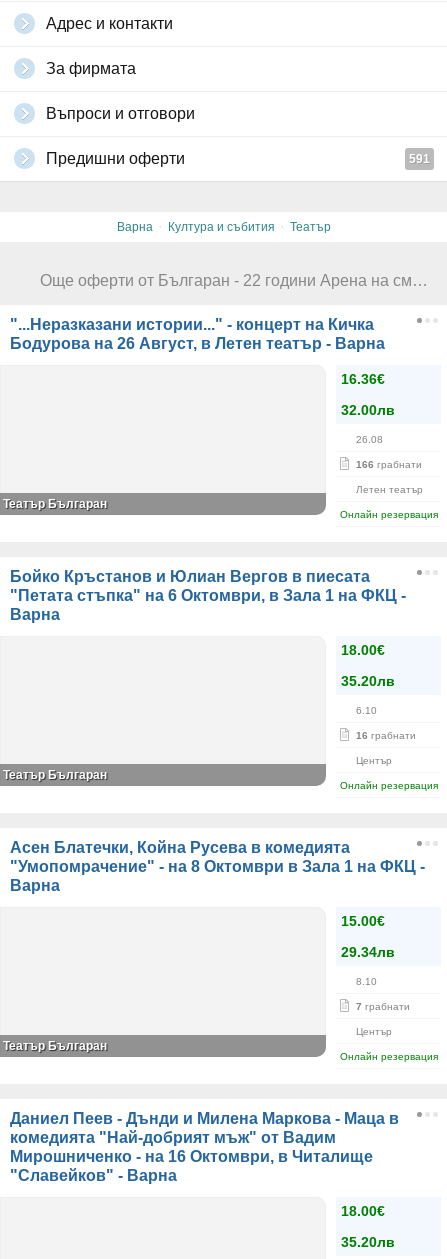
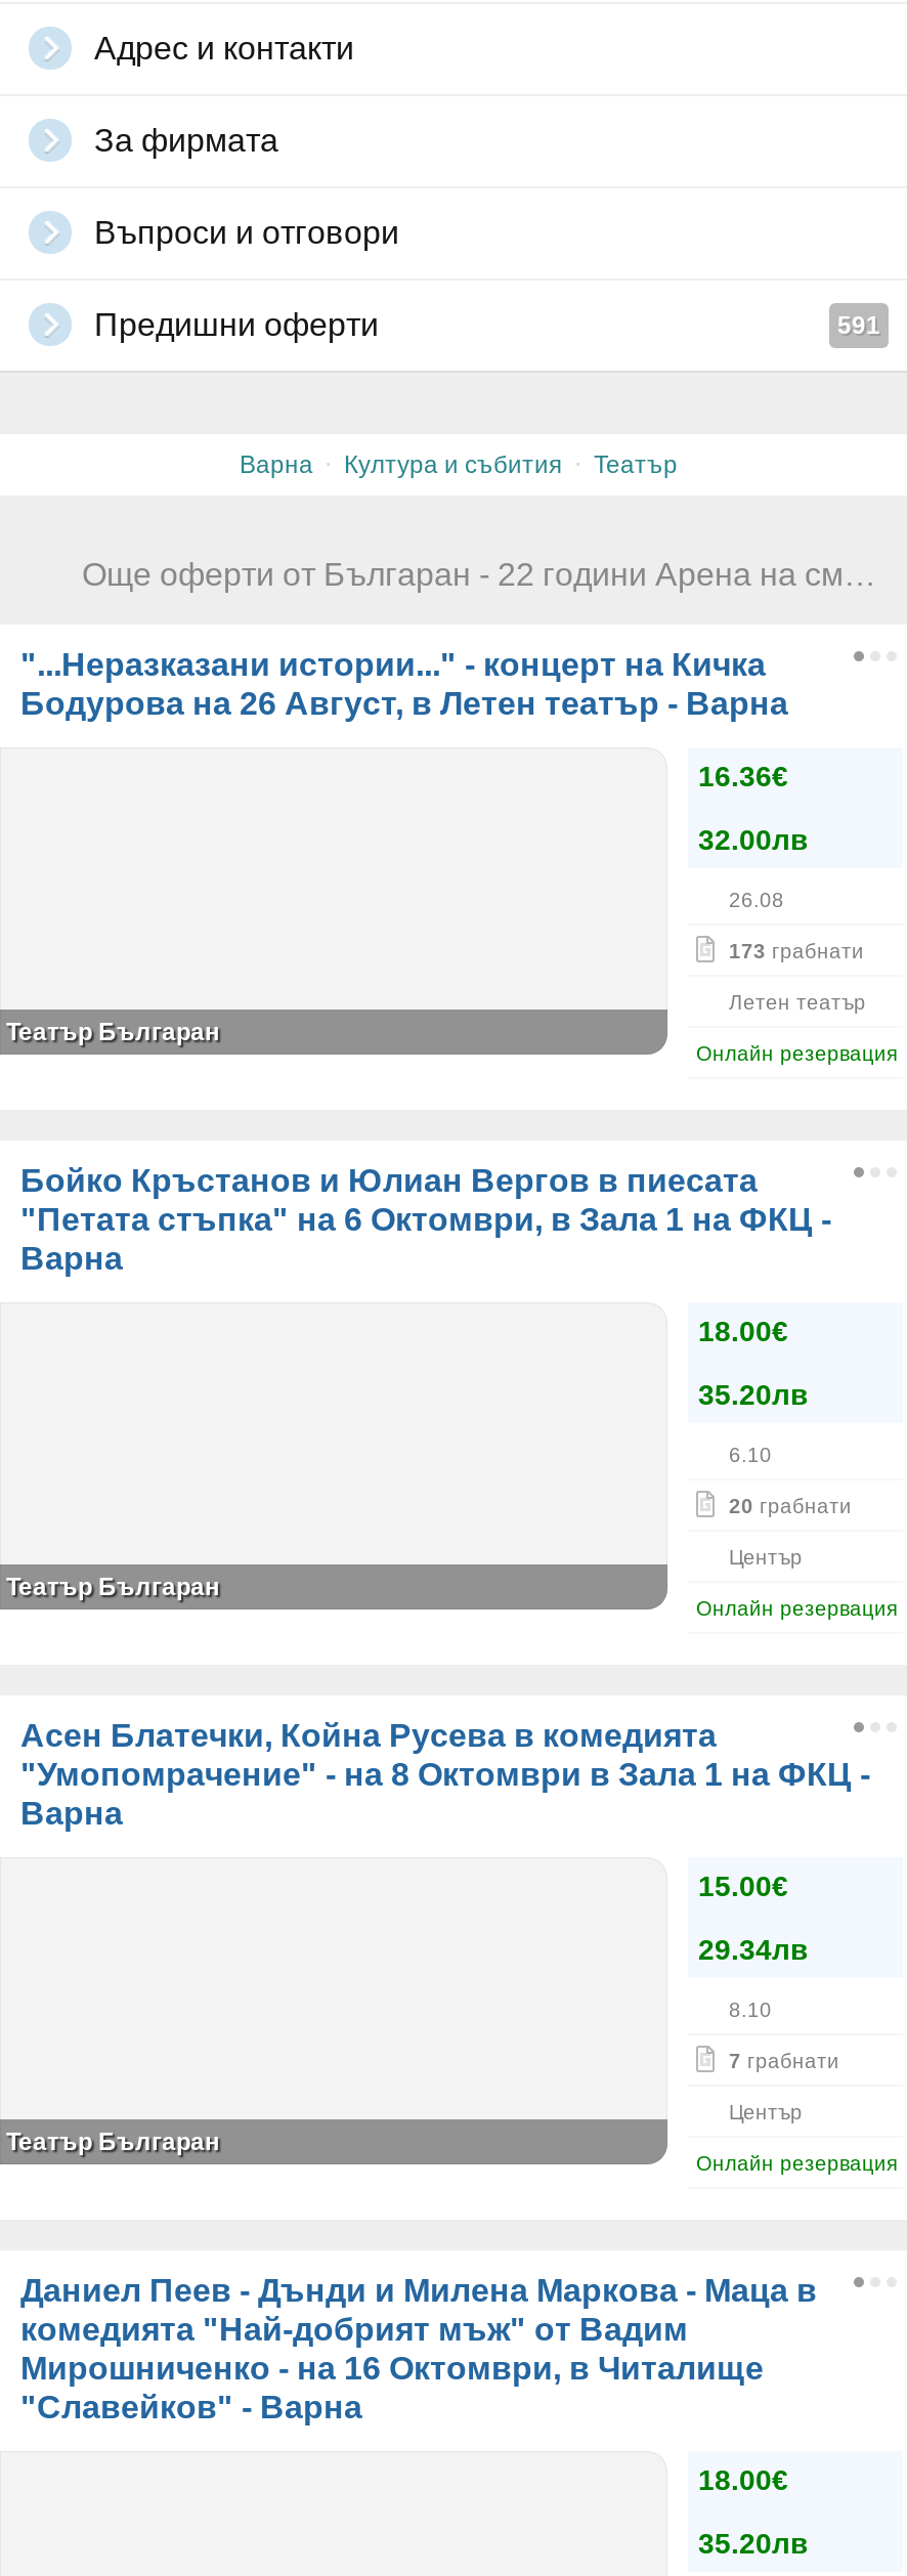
[356,459,422,470] 166 грабнати -> [729,940,864,962] 173 грабнати
[356,730,416,741] 16 грабнати -> [729,1495,852,1517] 20 грабнати

